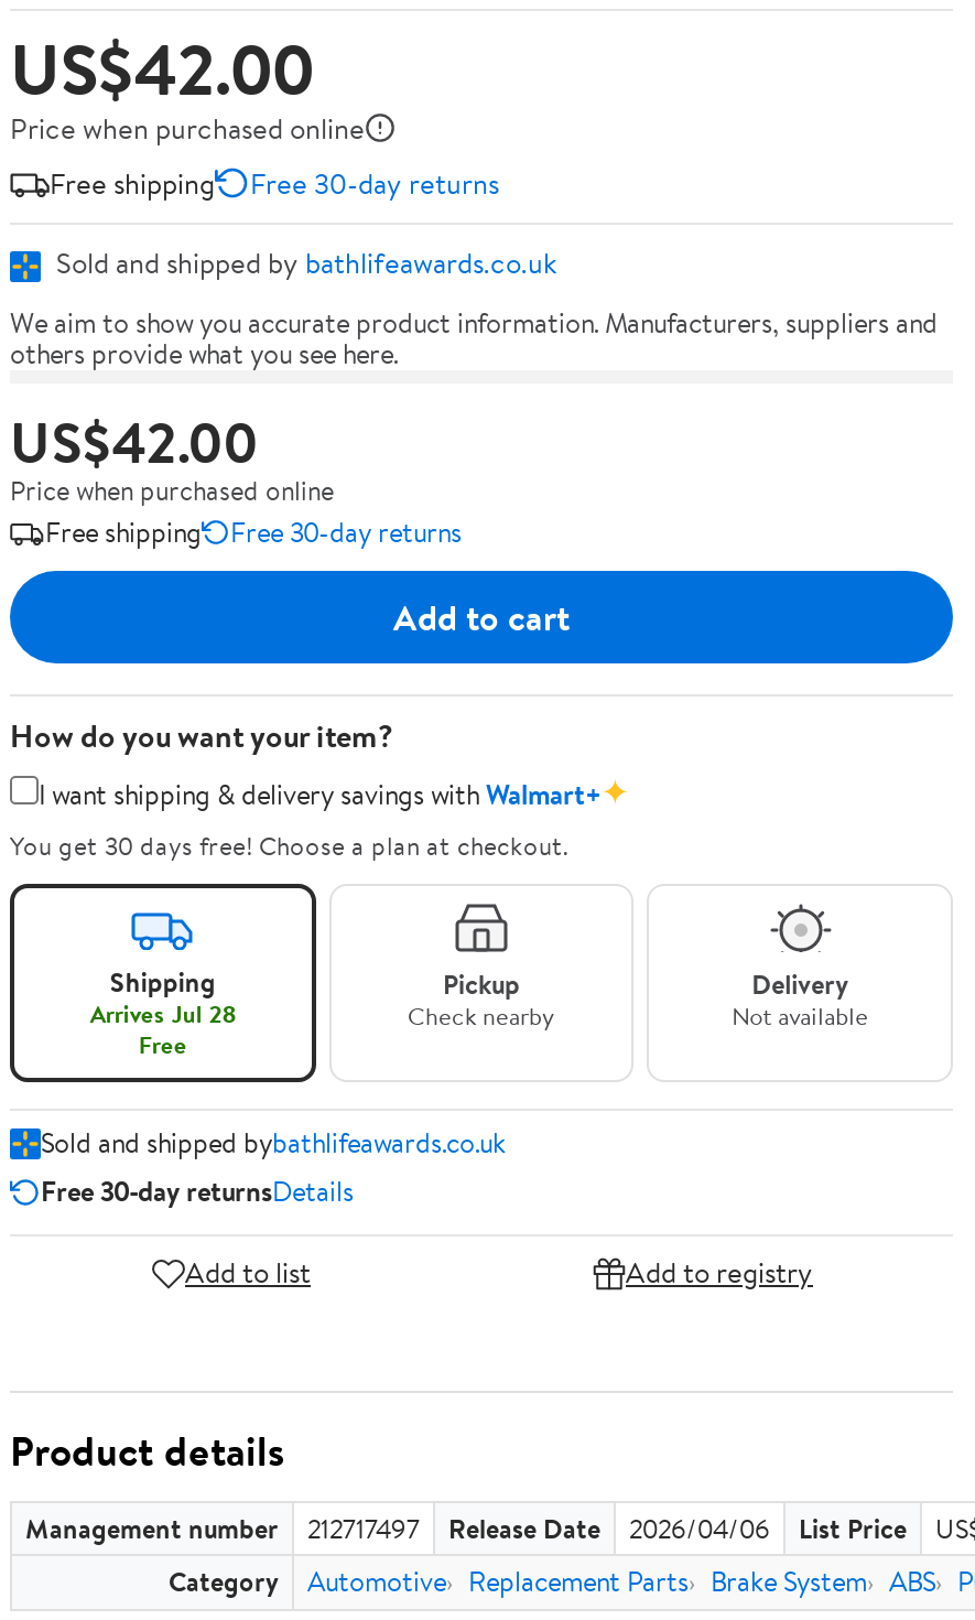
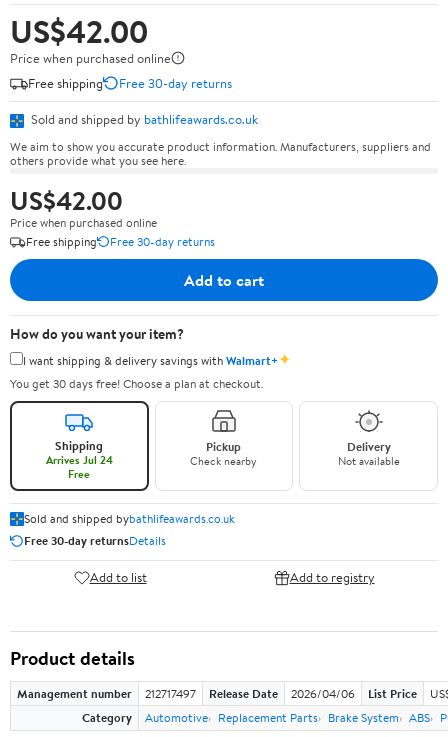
[90,996,235,1032] Arrives Jul 28 -> [46,452,113,468] Arrives Jul 24

